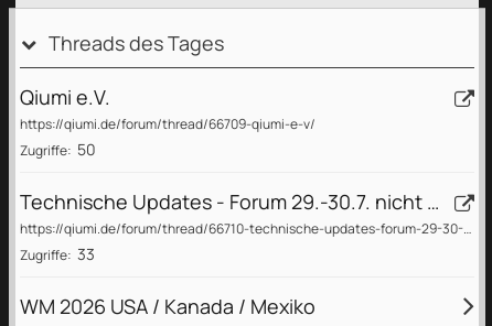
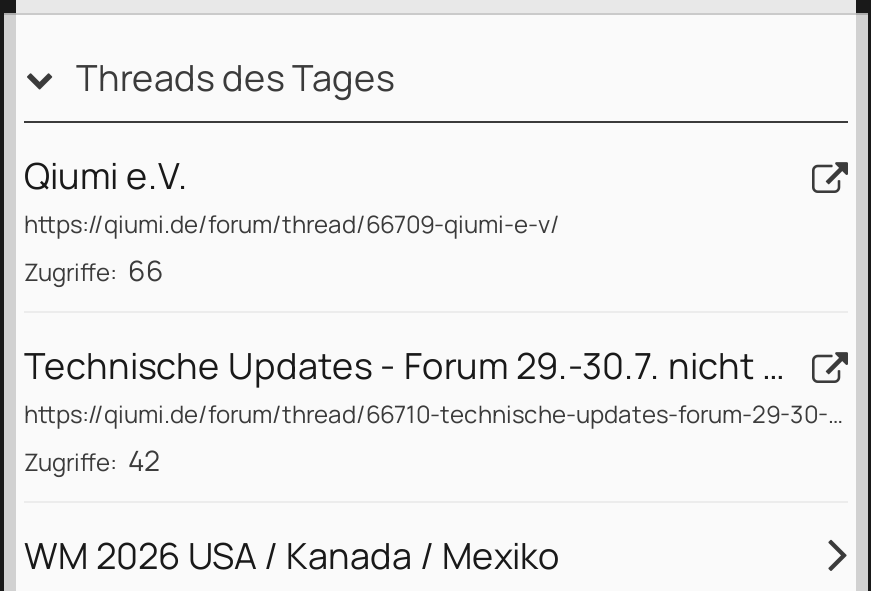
[20,139,96,160] Zugriffe 50 -> [24,251,164,289] Zugriffe 66
[20,243,95,264] Zugriffe 33 -> [24,441,160,479] Zugriffe 42

